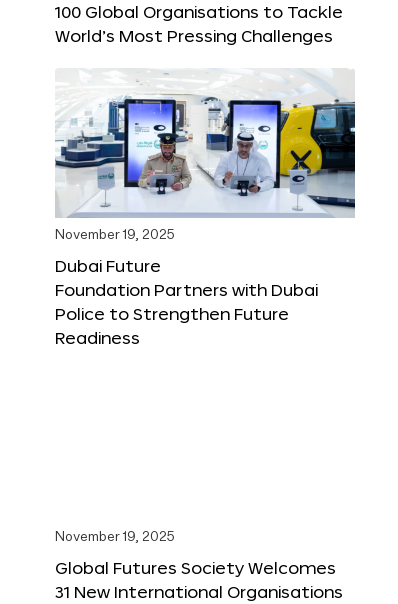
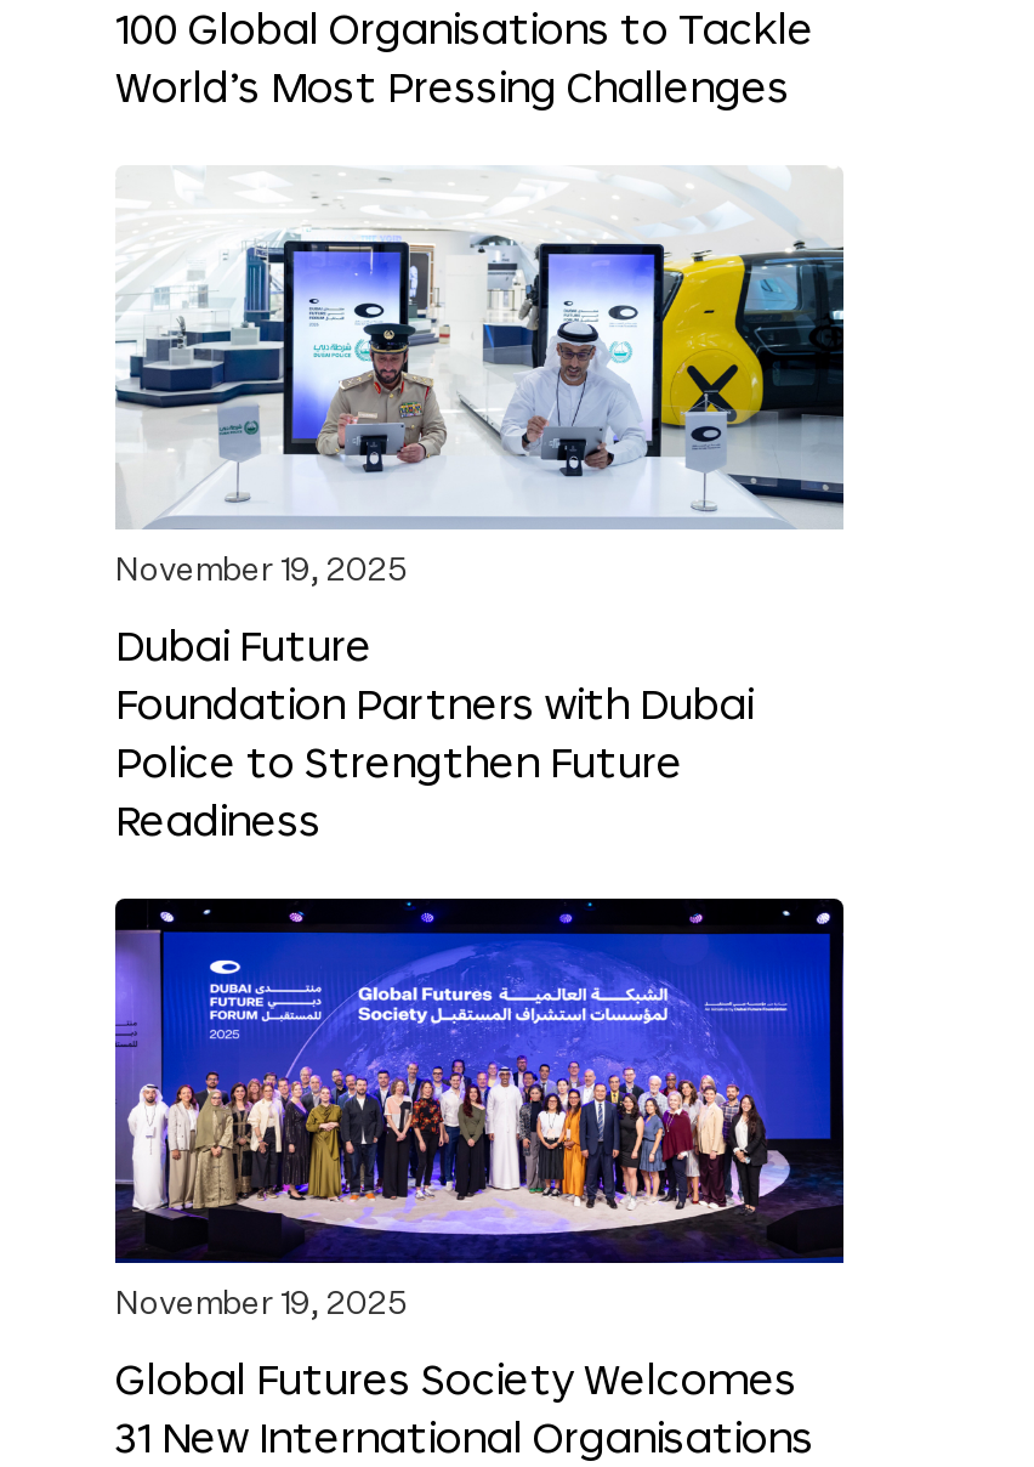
none -> [113,896,846,1265] [image]

